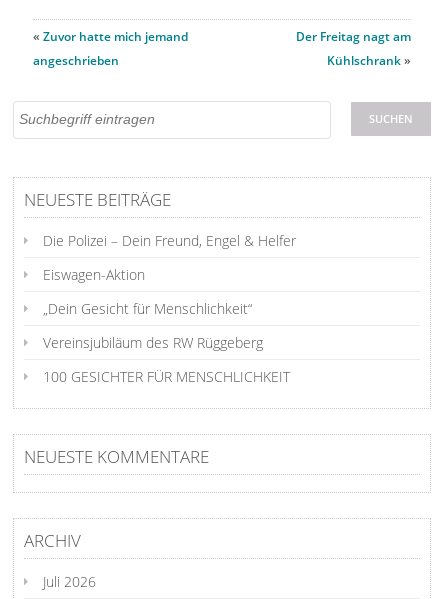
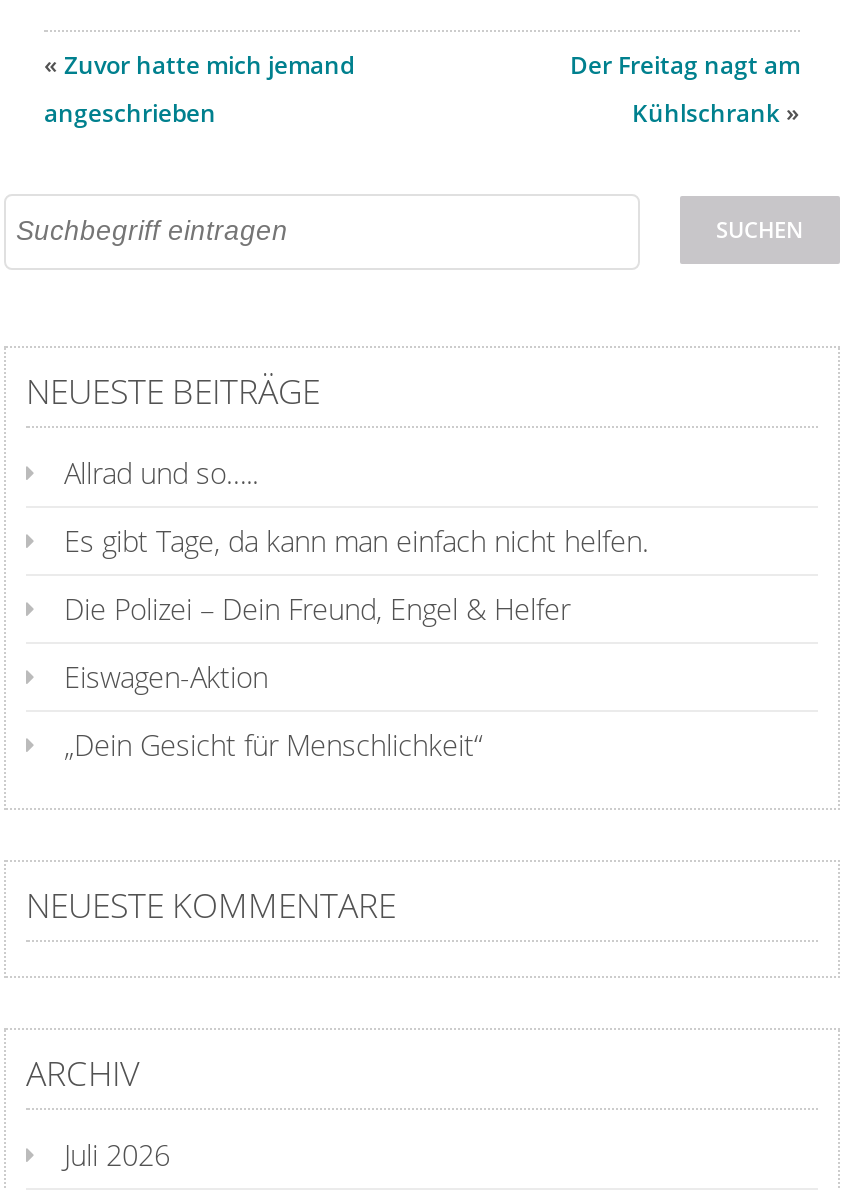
none -> [64,454,648,560] Allrad und so….. | Es gibt Tage, da kann man einfach nicht helfen.
moved [43,231,296,318] -> [64,590,570,764]: Die Polizei – Dein Freund, Engel & Helfer | Eiswagen-Aktion | „Dein Gesicht für Menschlichkeit“
[43,333,290,386] Vereinsjubiläum des RW Rüggeberg | 100 GESICHTER FÜR MENSCHLICHKEIT -> none

